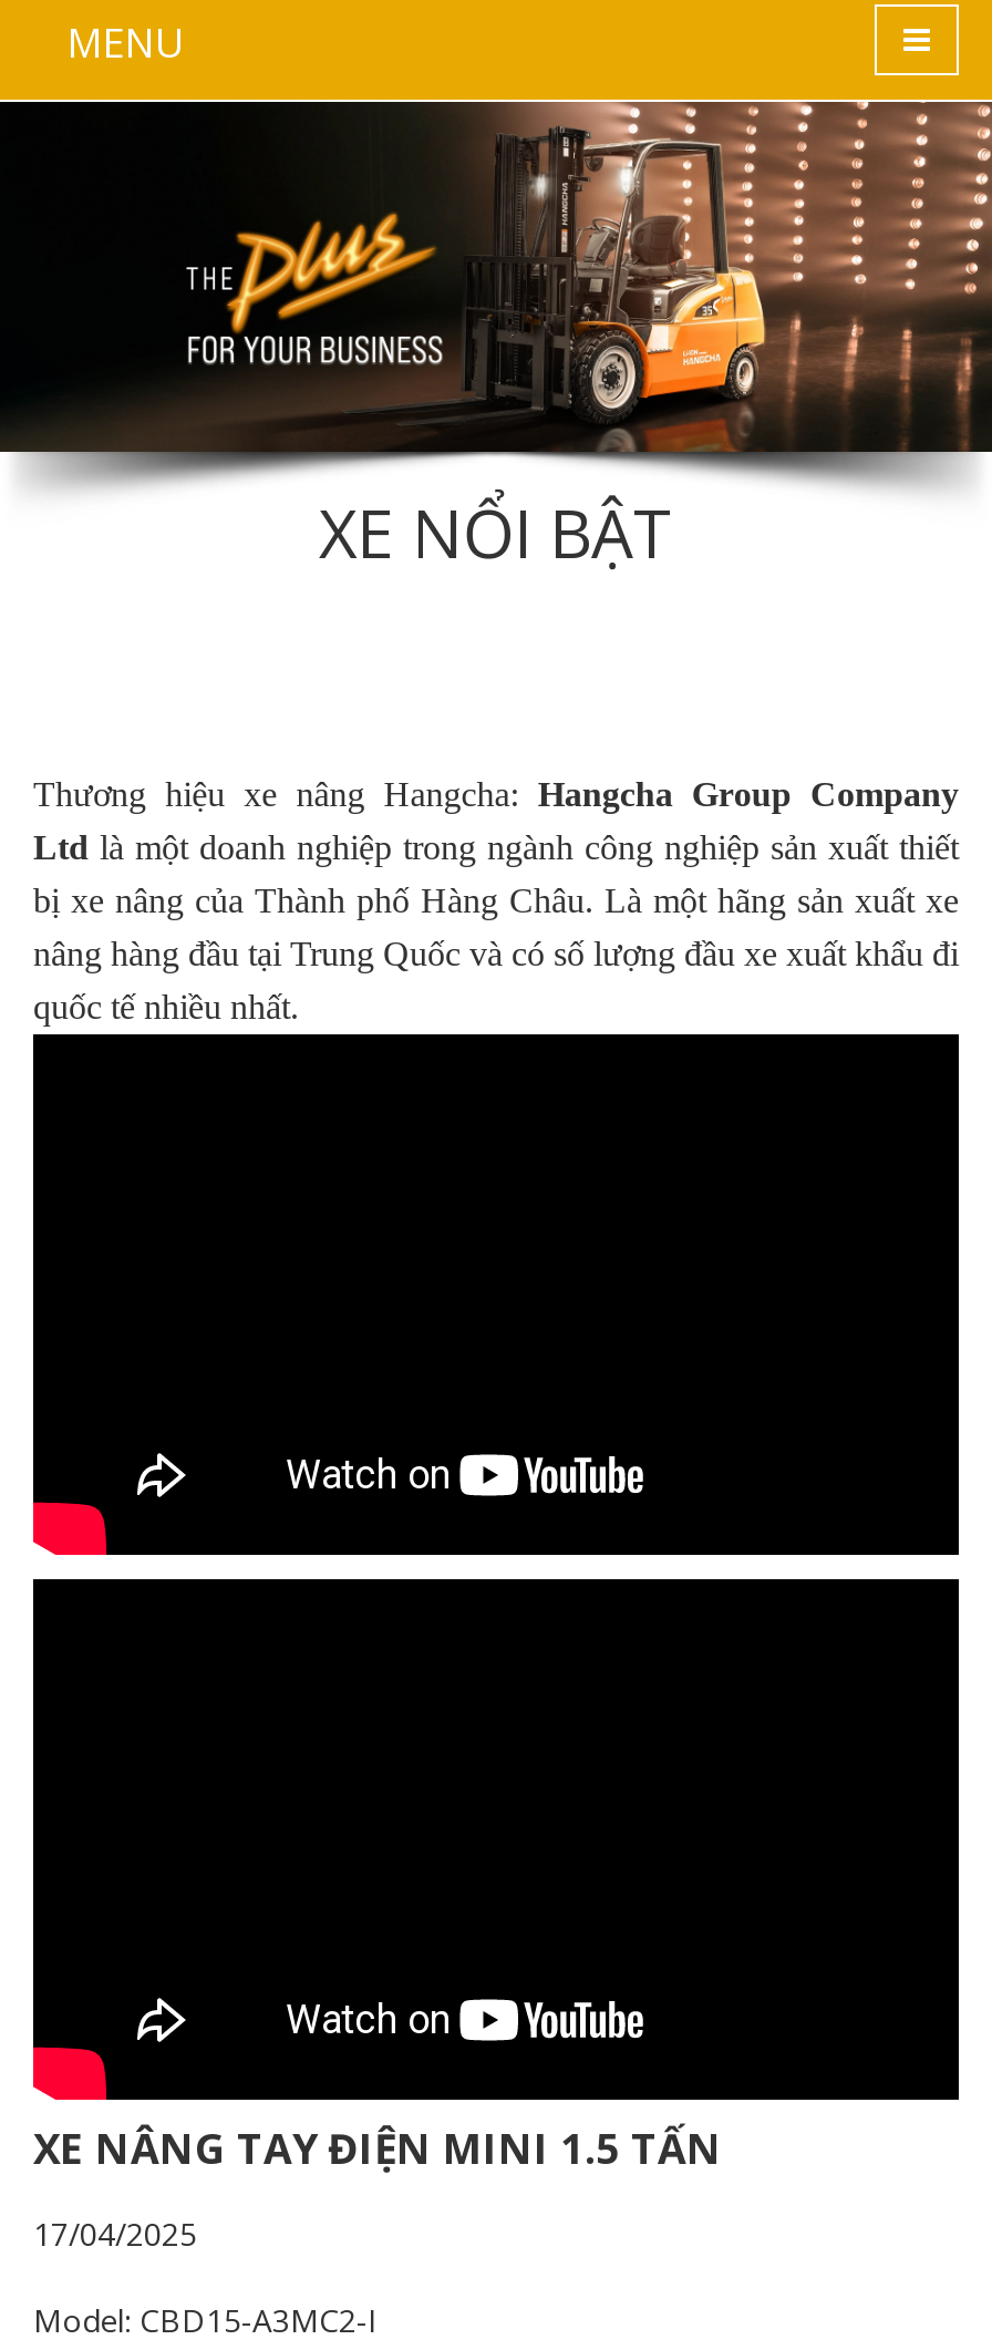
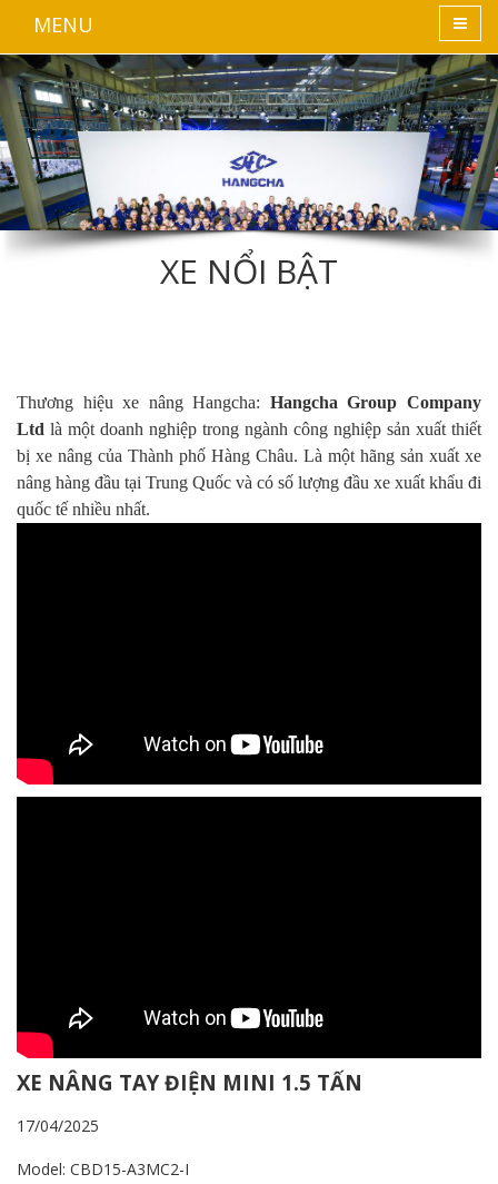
[7,100,985,454] [image] -> [3,53,495,231] [image]

